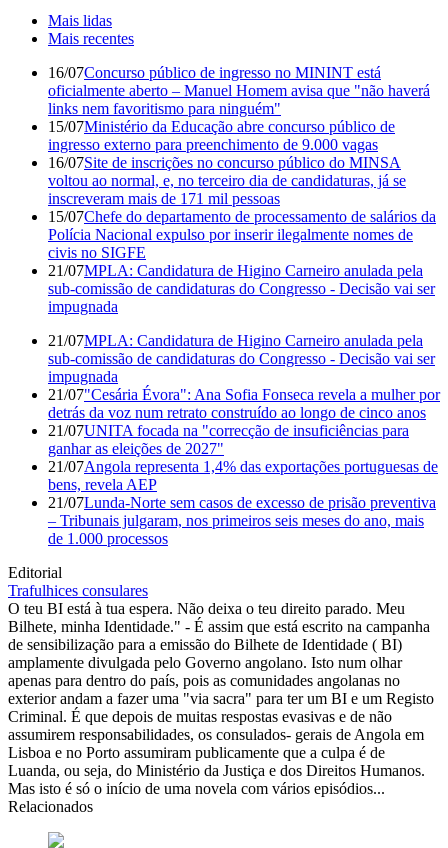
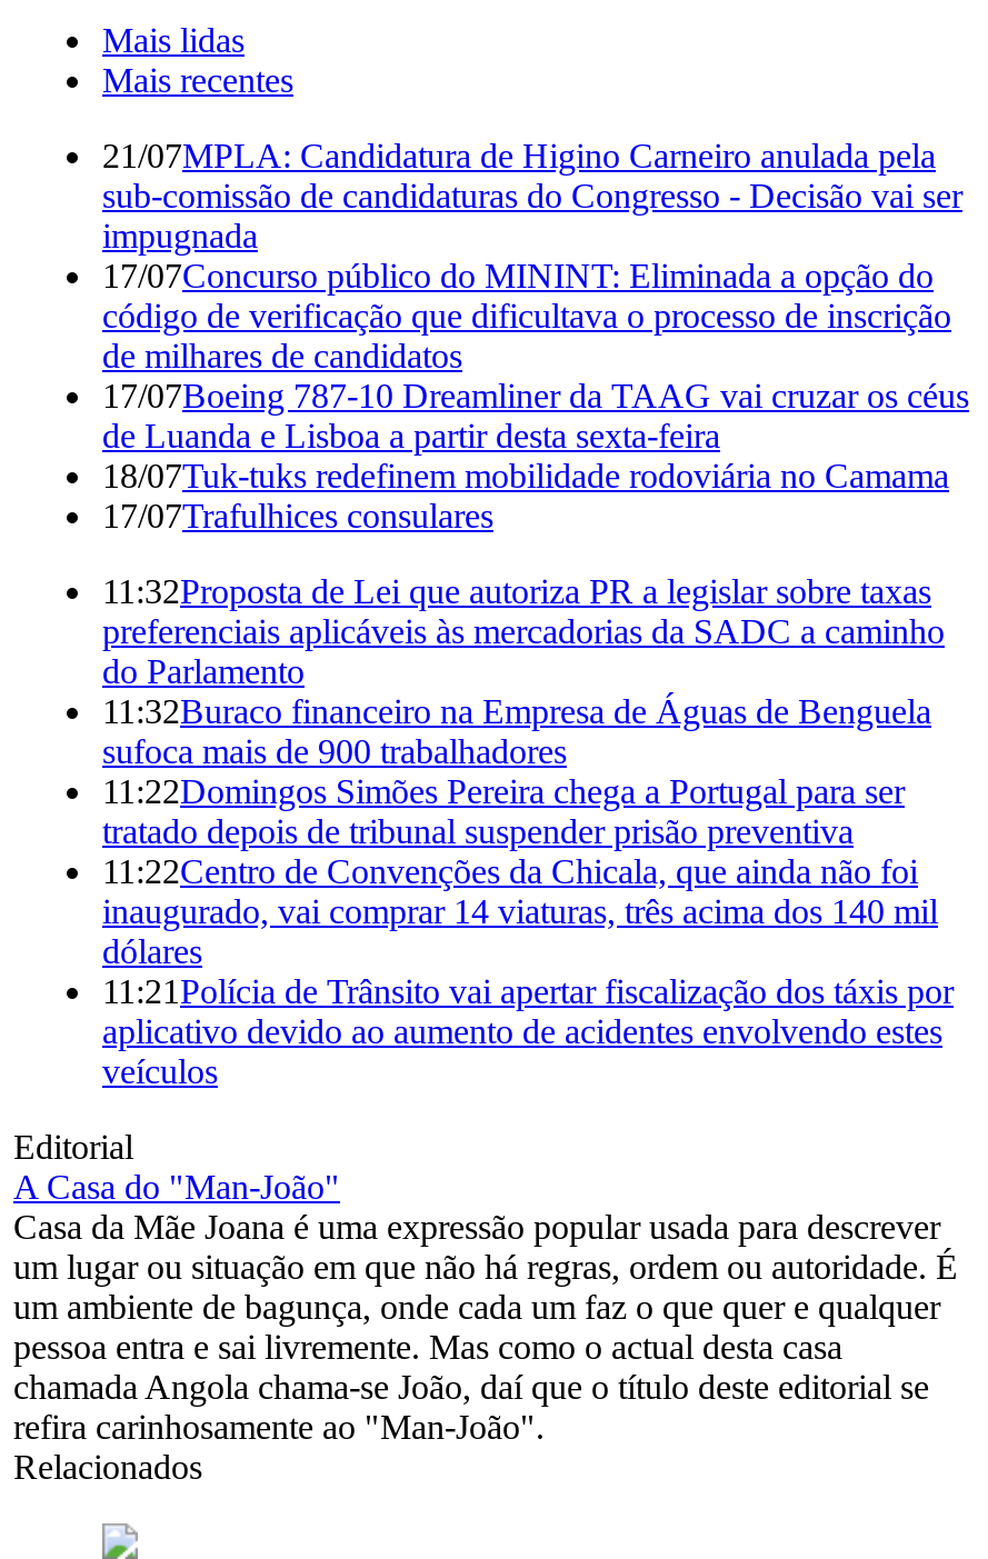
[48,64,436,261] 16/07Concurso público de ingresso no MININT está | oficialmente aberto – Manuel Homem avisa que "não haverá | links nem favoritismo para ninguém" | 15/07Ministério da Educação abre concurso público de | ingresso externo para preenchimento de 9.000 vagas | 16/07Site de inscrições no concurso público do MINSA | voltou ao normal, e, no terceiro dia de candidaturas, já se | inscreveram mais de 171 mil pessoas | 15/07Chefe do departamento de processamento de salários da | Polícia Nacional expulso por inserir ilegalmente nomes de | civis no SIGFE -> none
moved [48,262,435,315] -> [102,137,962,254]: 21/07MPLA: Candidatura de Higino Carneiro anulada pela | sub-comissão de candidaturas do Congresso - Decisão vai ser | impugnada
[48,332,440,547] 21/07MPLA: Candidatura de Higino Carneiro anulada pela | sub-comissão de candidaturas do Congresso - Decisão vai ser | impugnada | 21/07"Cesária Évora": Ana Sofia Fonseca revela a mulher por | detrás da voz num retrato construído ao longo de cinco anos | 21/07UNITA focada na "correcção de insuficiências para | ganhar as eleições de 2027" | 21/07Angola representa 1,4% das exportações portuguesas de | bens, revela AEP | 21/07Lunda-Norte sem casos de excesso de prisão preventiva | – Tribunais julgaram, nos primeiros seis meses do ano, mais | de 1.000 processos -> [102,257,969,1090] 17/07Concurso público do MININT: Eliminada a opção do | código de verificação que dificultava o processo de inscrição | de milhares de candidatos | 17/07Boeing 787-10 Dreamliner da TAAG vai cruzar os céus | de Luanda e Lisboa a partir desta sexta-feira | 18/07Tuk-tuks redefinem mobilidade rodoviária no Camama | 17/07Trafulhices consulares | 11:32Proposta de Lei que autoriza PR a legislar sobre taxas | preferenciais aplicáveis às mercadorias da SADC a caminho | do Parlamento | 11:32Buraco financeiro na Empresa de Águas de Benguela | sufoca mais de 900 trabalhadores | 11:22Domingos Simões Pereira chega a Portugal para ser | tratado depois de tribunal suspender prisão preventiva | 11:22Centro de Convenções da Chicala, que ainda não foi | inaugurado, vai comprar 14 viaturas, três acima dos 140 mil | dólares | 11:21 Polícia de Trânsito vai apertar fiscalização dos táxis por | aplicativo devido ao aumento de acidentes envolvendo estes | veículos
[8,582,434,797] Trafulhices consulares | O teu BI está à tua espera. Não deixa o teu direito parado. Meu | Bilhete, minha Identidade." - É assim que está escrito na campanha | de sensibilização para a emissão do Bilhete de Identidade ( BI) | amplamente divulgada pelo Governo angolano. Isto num olhar | apenas para dentro do país, pois as comunidades angolanas no | exterior andam a fazer uma "via sacra" para ter um BI e um Registo | Criminal. É que depois de muitas respostas evasivas e de não | assumirem responsabilidades, os consulados- gerais de Angola em | Lisboa e no Porto assumiram publicamente que a culpa é de | Luanda, ou seja, do Ministério da Justiça e dos Direitos Humanos. | Mas isto é só o início de uma novela com vários episódios... -> [13,1168,958,1446] A Casa do "Man-João" | Casa da Mãe Joana é uma expressão popular usada para descrever | um lugar ou situação em que não há regras, ordem ou autoridade. É | um ambiente de bagunça, onde cada um faz o que quer e qualquer | pessoa entra e sai livremente. Mas como o actual desta casa | chamada Angola chama-se João, daí que o título deste editorial se | refira carinhosamente ao "Man-João".

